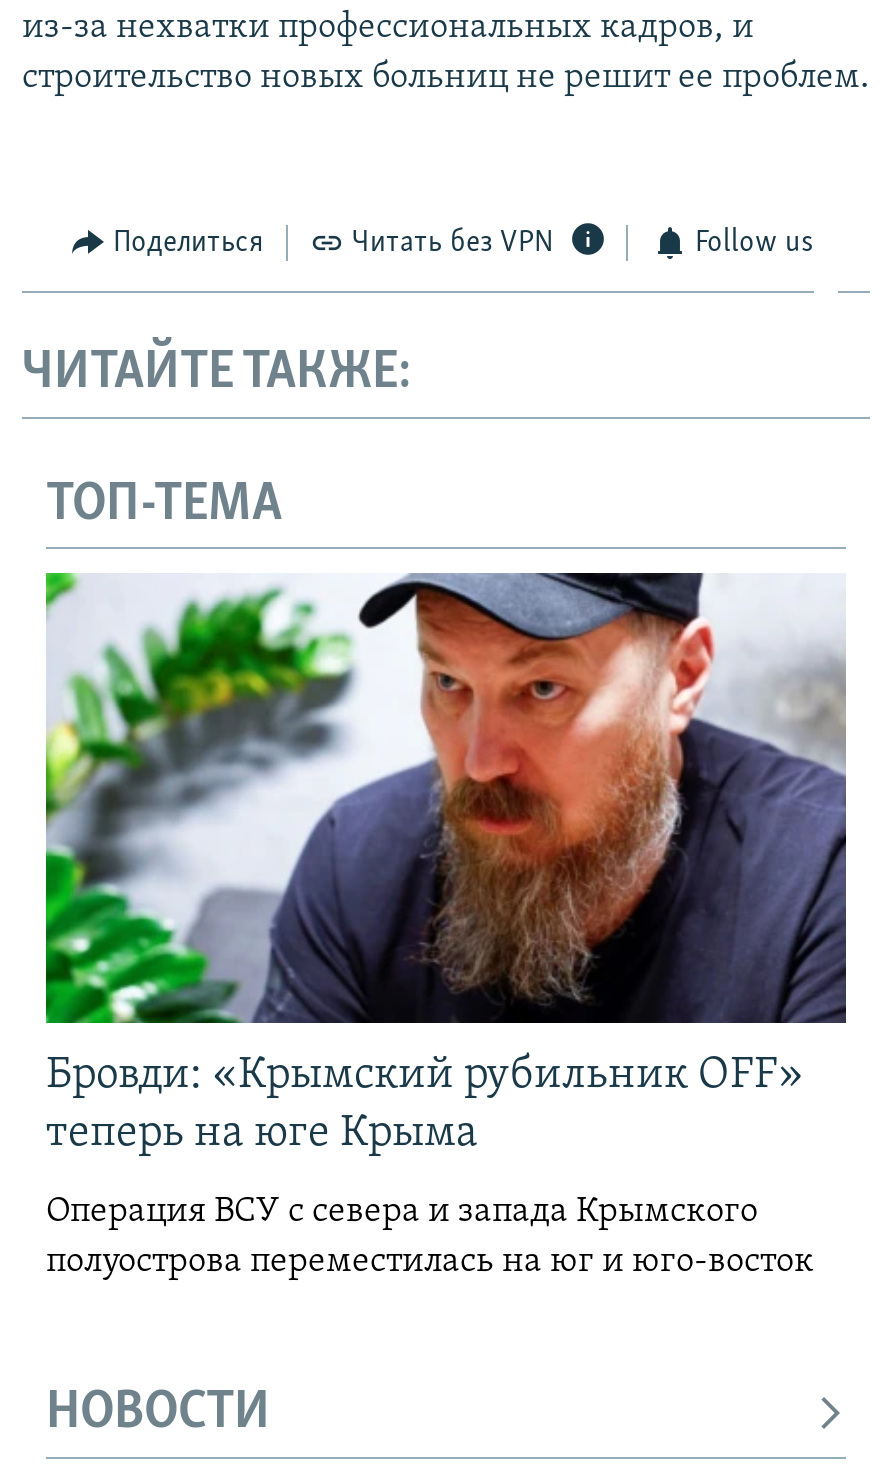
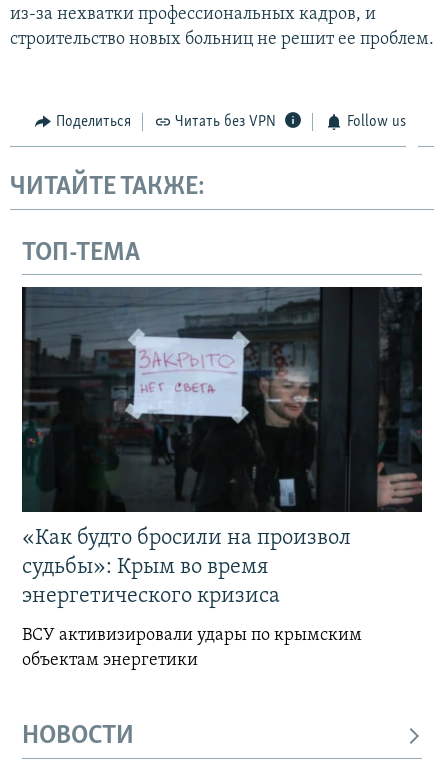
[44,571,848,1158] [image] | Бровди: «Крымский рубильник OFF» | теперь на юге Крыма -> [21,286,423,608] [image] | «Как будто бросили на произвол | судьбы»: Крым во время | энергетического кризиса
[46,1194,814,1282] Операция ВСУ с севера и запада Крымского | полуострова переместилась на юг и юго-восток -> [22,626,362,670] ВСУ активизировали удары по крымским | объектам энергетики

